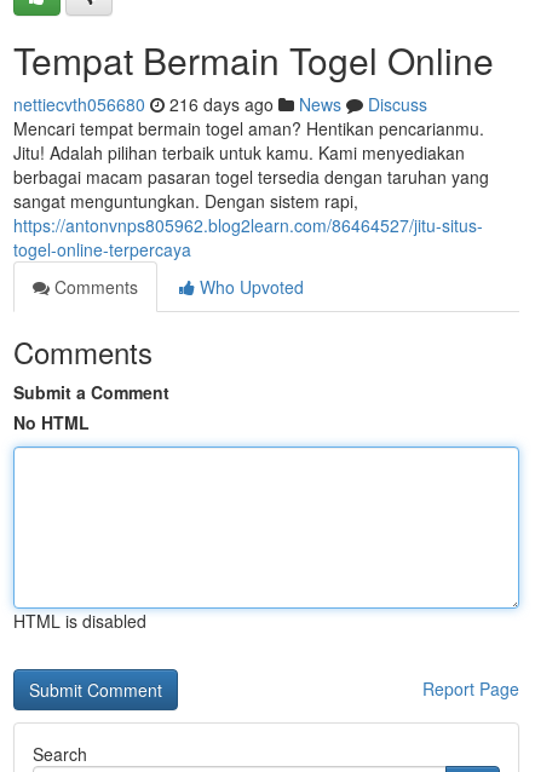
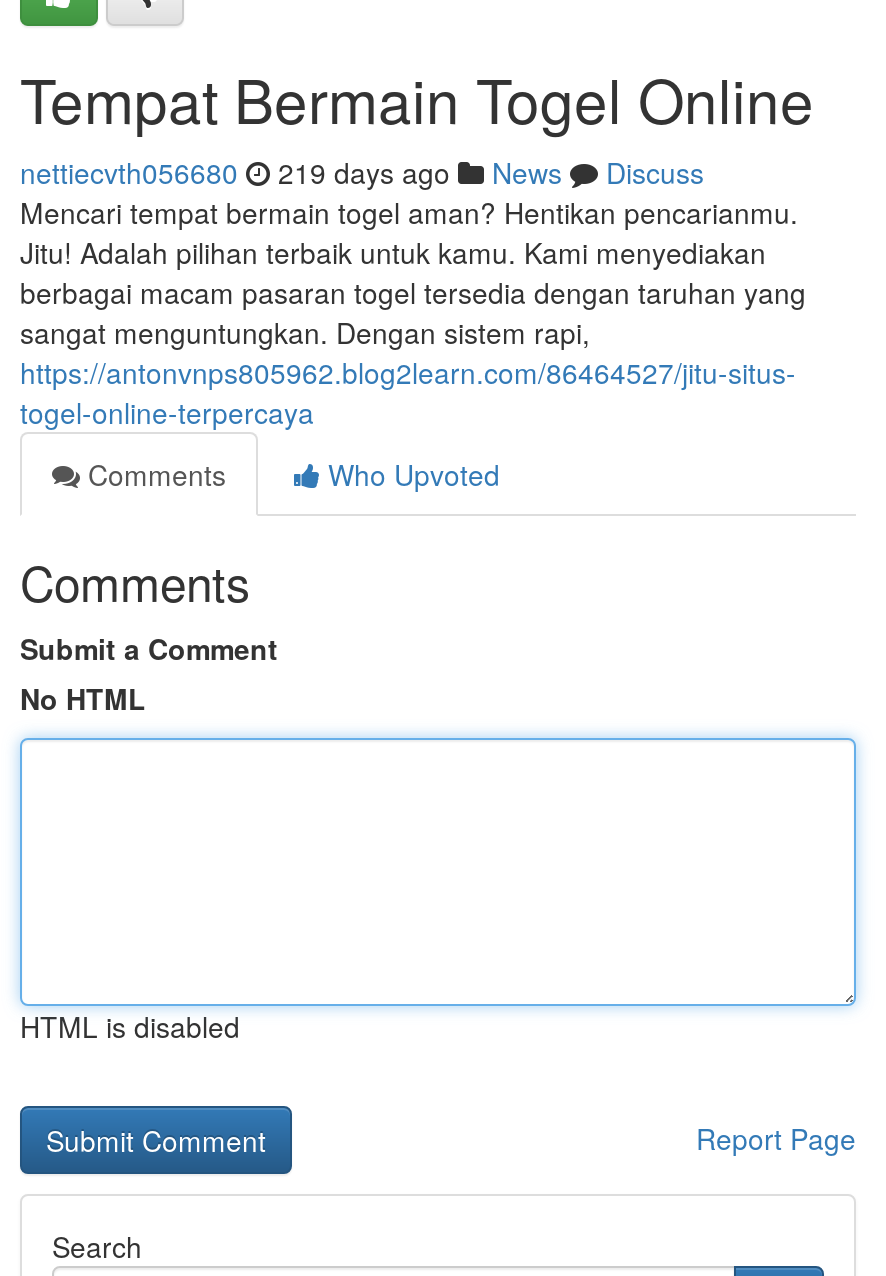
[13,92,427,116] nettiecvth056680 216 days ago News Discuss -> [20,152,704,192] nettiecvth056680 219 days ago News Discuss

